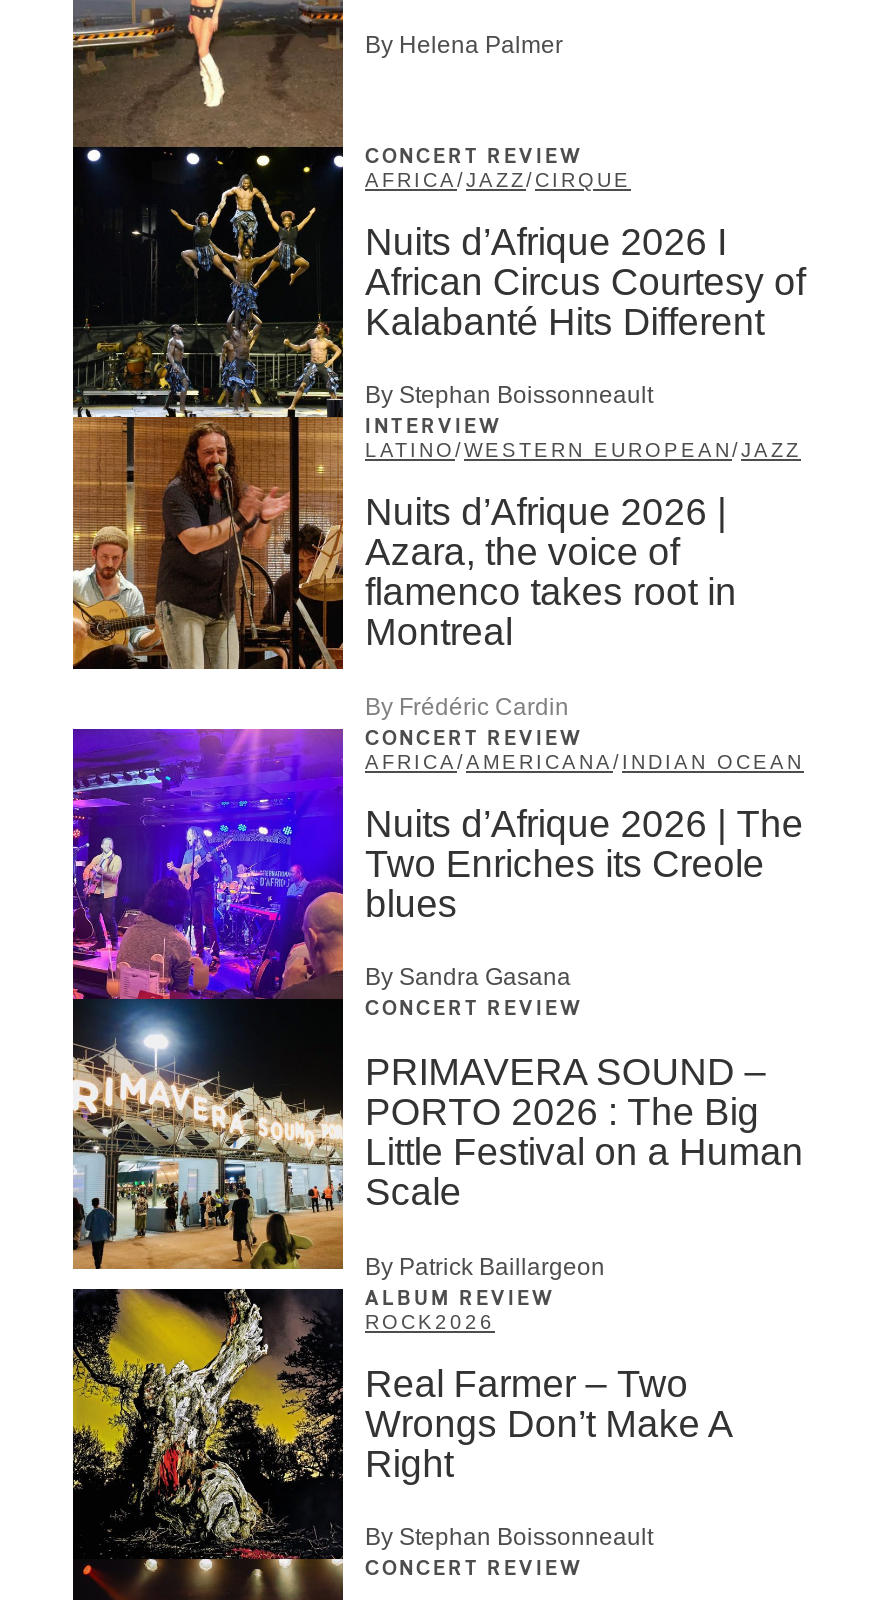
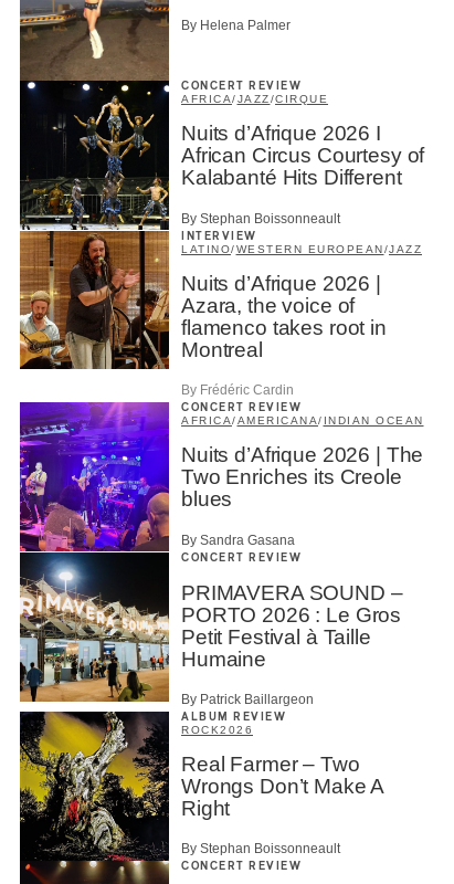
[365,1091,804,1213] PORTO 2026 : The Big | Little Festival on a Human | Scale -> [181,603,401,670] PORTO 2026 : Le Gros | Petit Festival à Taille | Humaine

